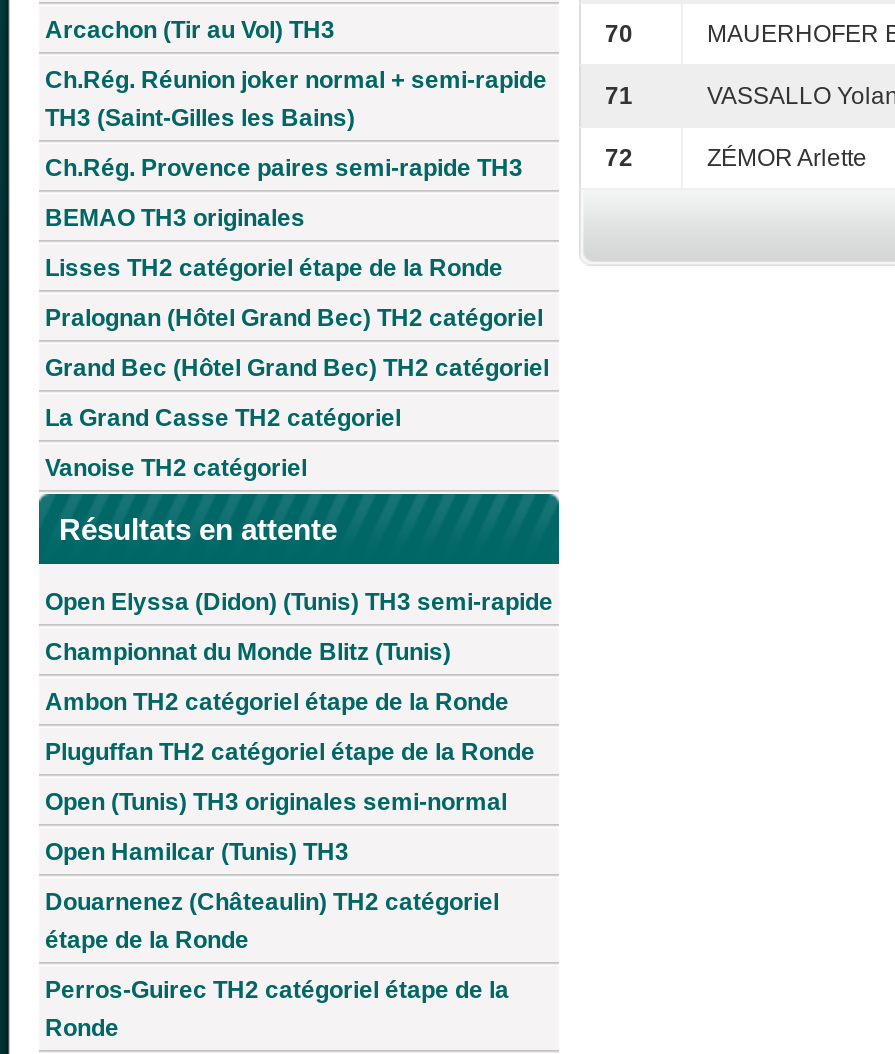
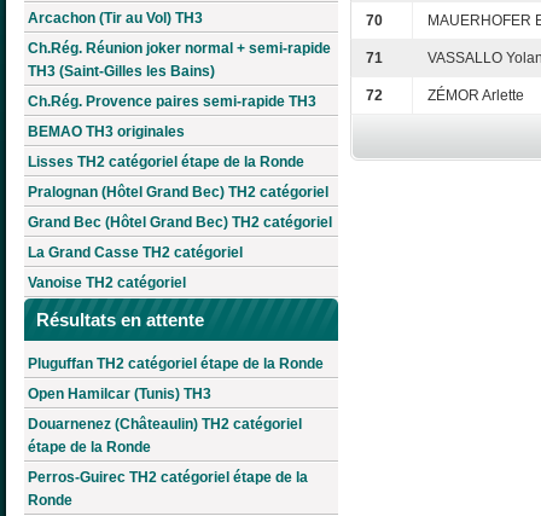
[45,588,553,716] Open Elyssa (Didon) (Tunis) TH3 semi-rapide | Championnat du Monde Blitz (Tunis) | Ambon TH2 catégoriel étape de la Ronde -> none
[45,788,507,816] Open (Tunis) TH3 originales semi-normal -> none

